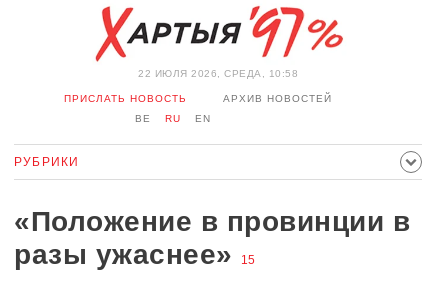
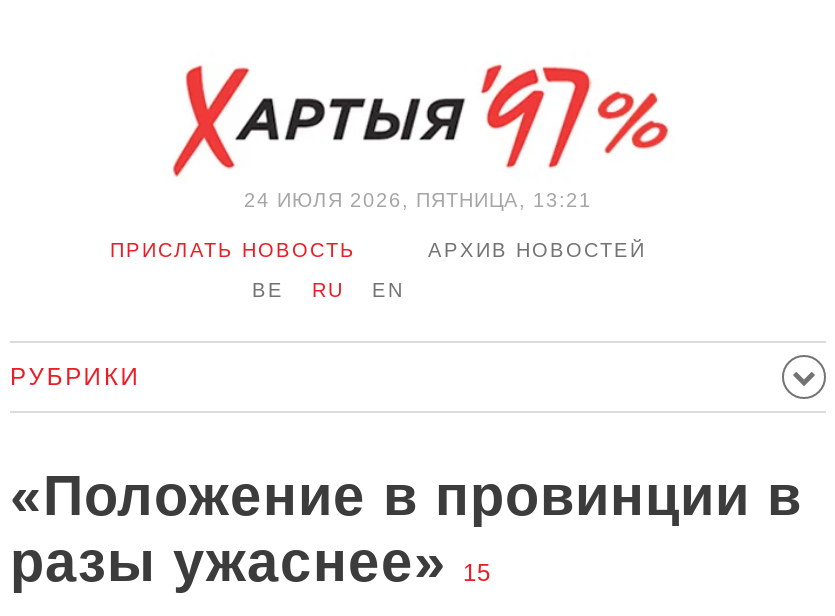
[138,68,298,79] 22 ИЮЛЯ 2026, СРЕДА, 10:58 -> [244,189,592,211] 24 ИЮЛЯ 2026, ПЯТНИЦА, 13:21

